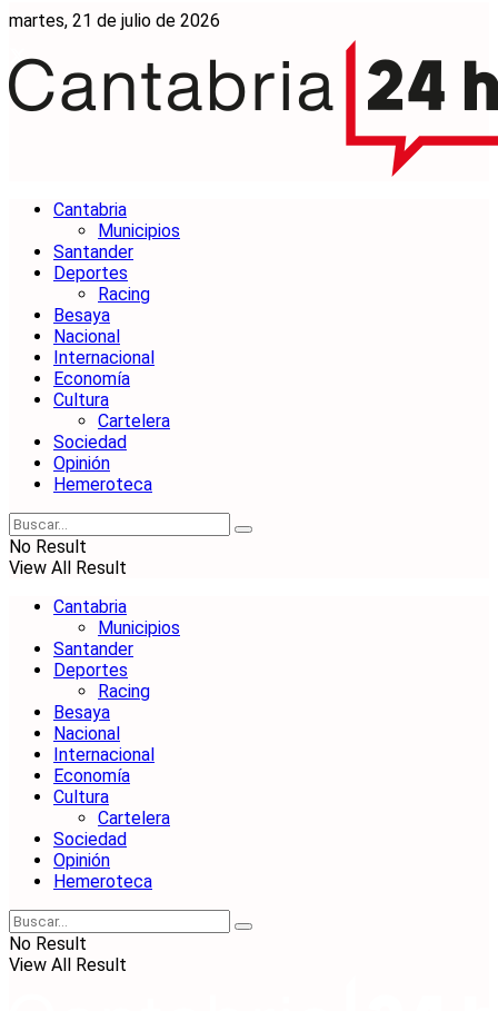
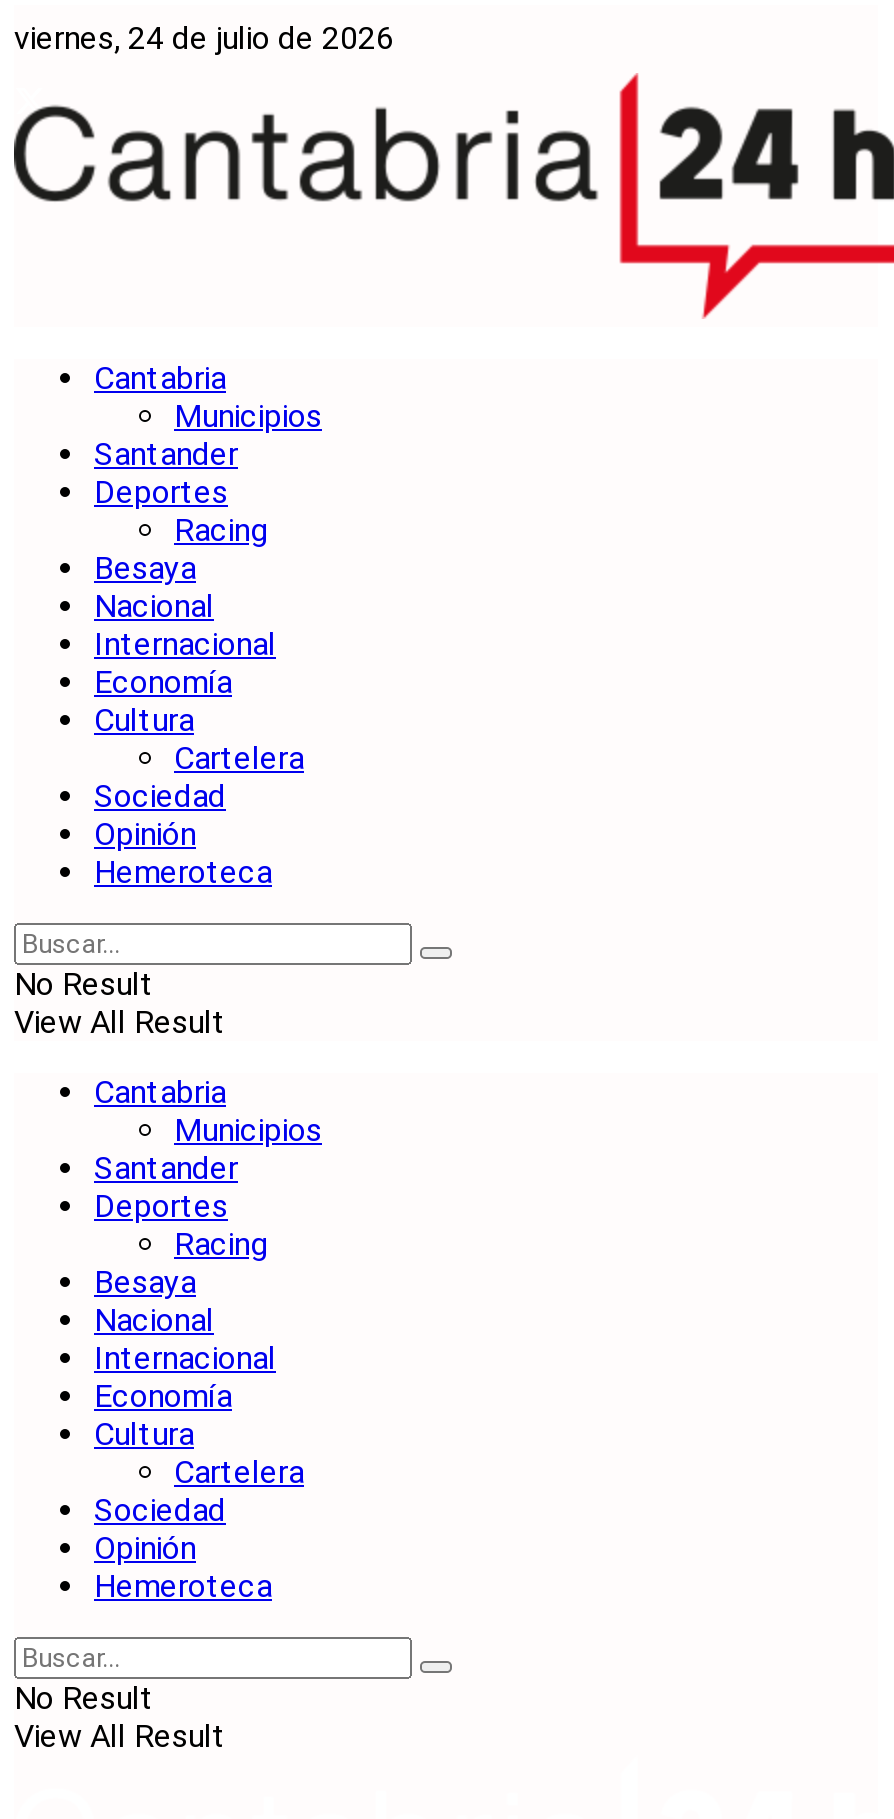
[9,10,220,31] martes, 21 de julio de 2026 -> [14,19,394,57] viernes, 24 de julio de 2026

